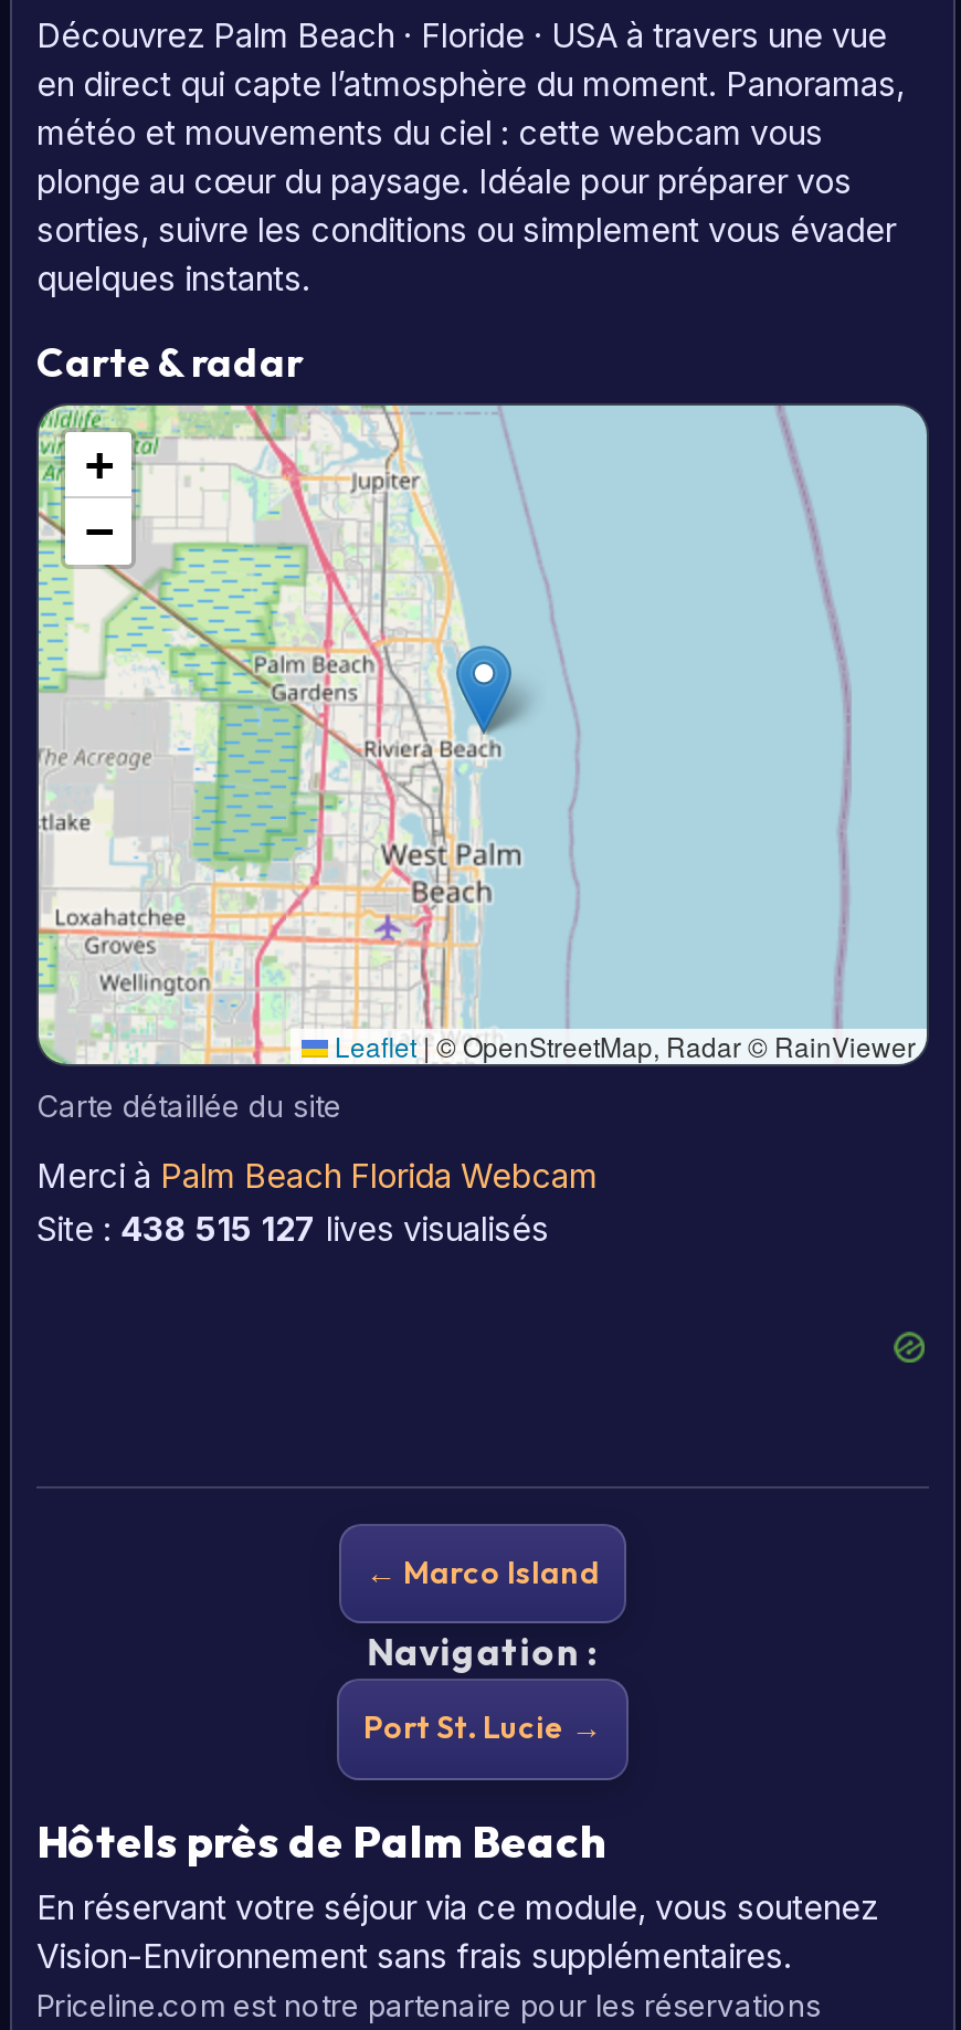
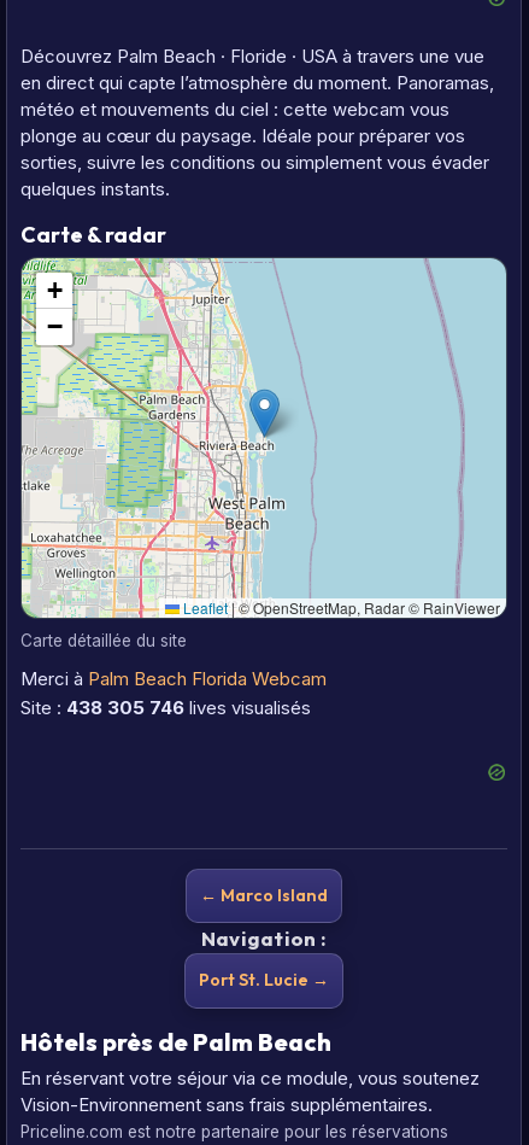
[36,1208,549,1250] Site : 438 515 127 lives visualisés -> [20,696,311,719] Site : 438 305 746 lives visualisés

